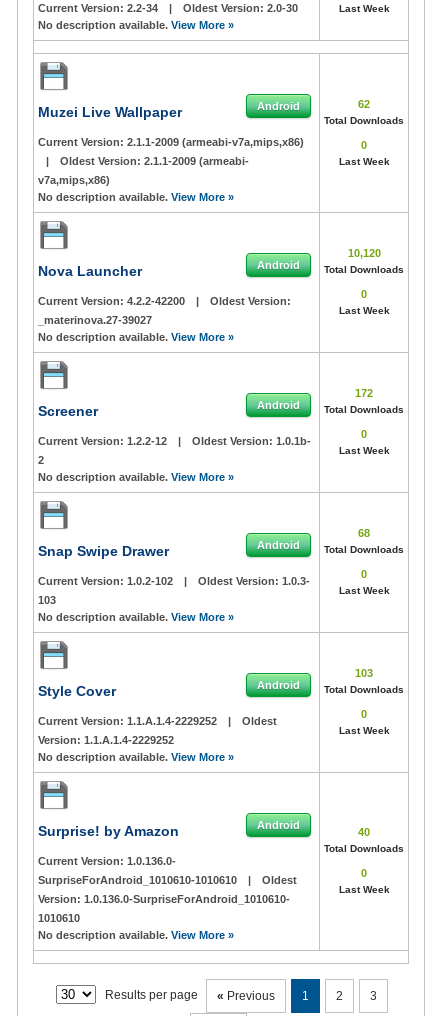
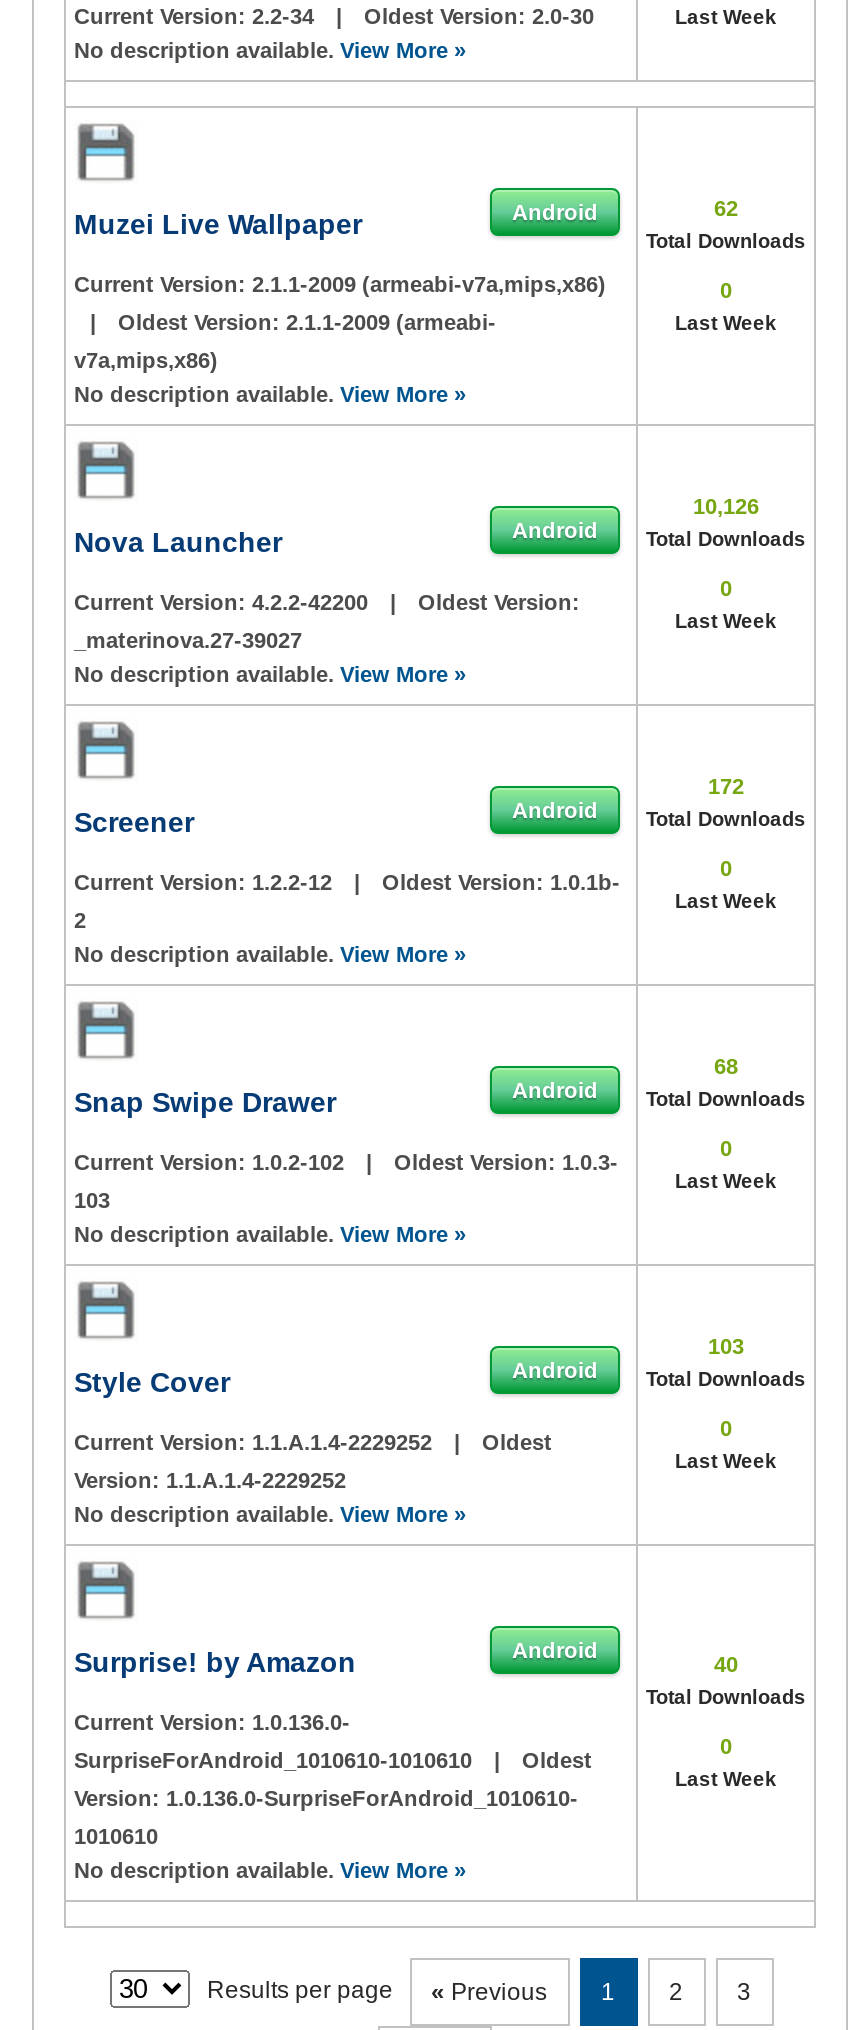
[347,247,380,259] 10,120 -> [693,494,759,518] 10,126

